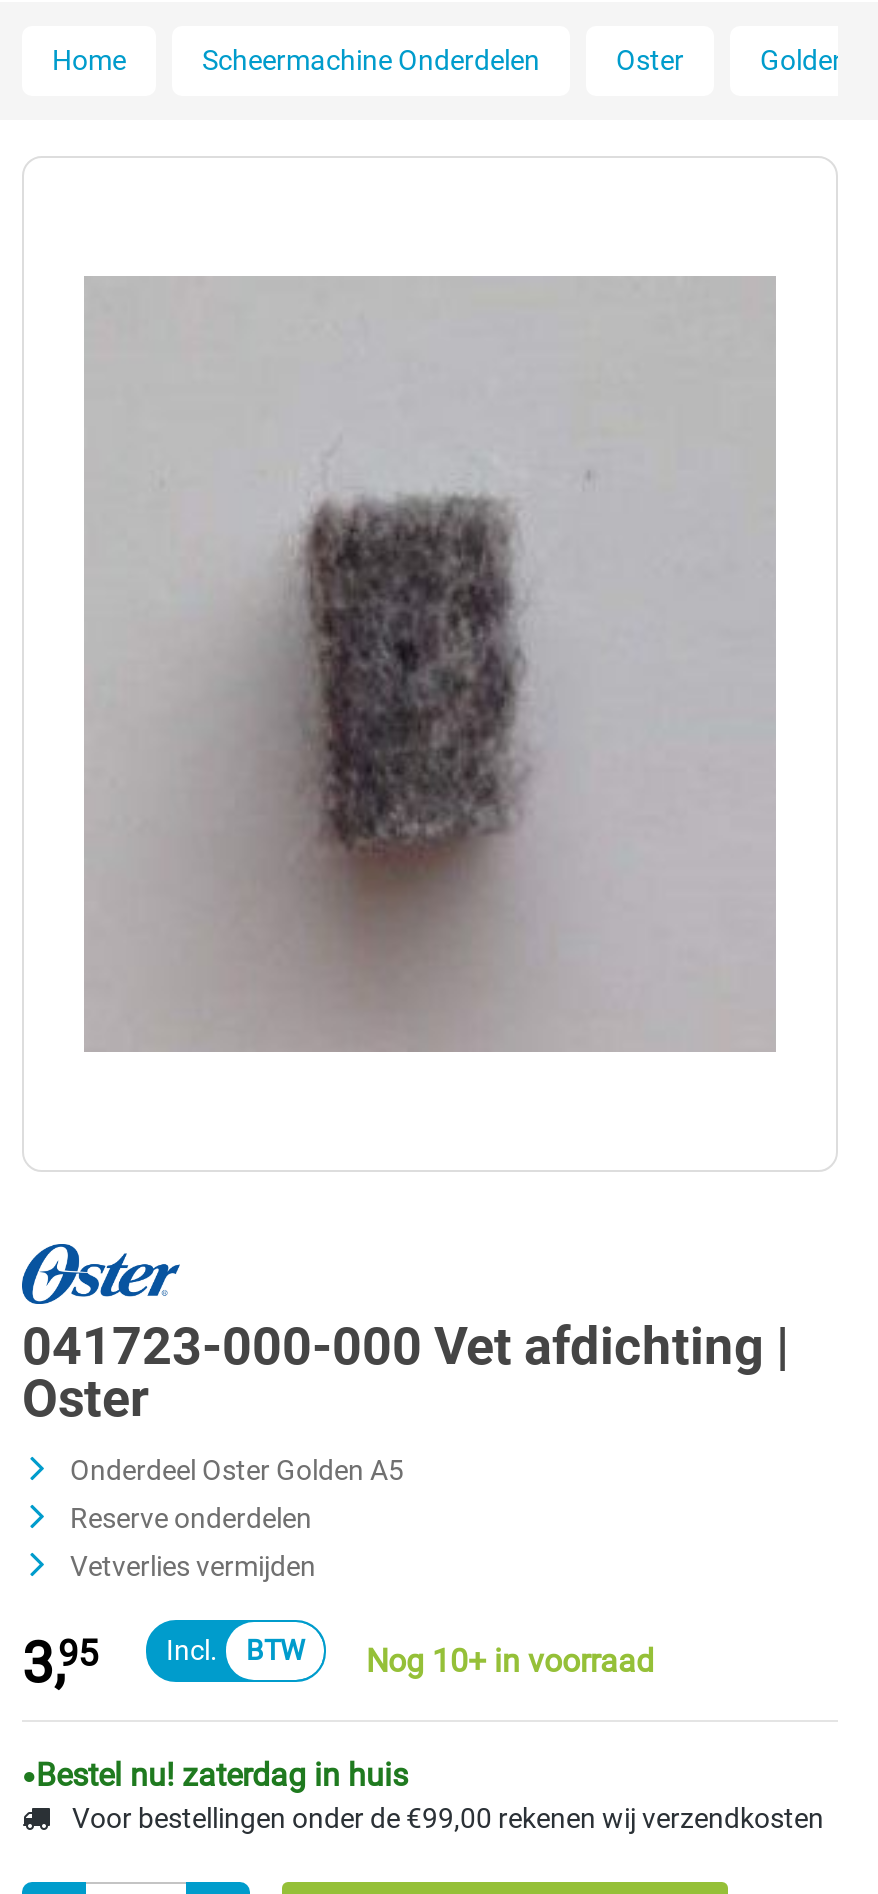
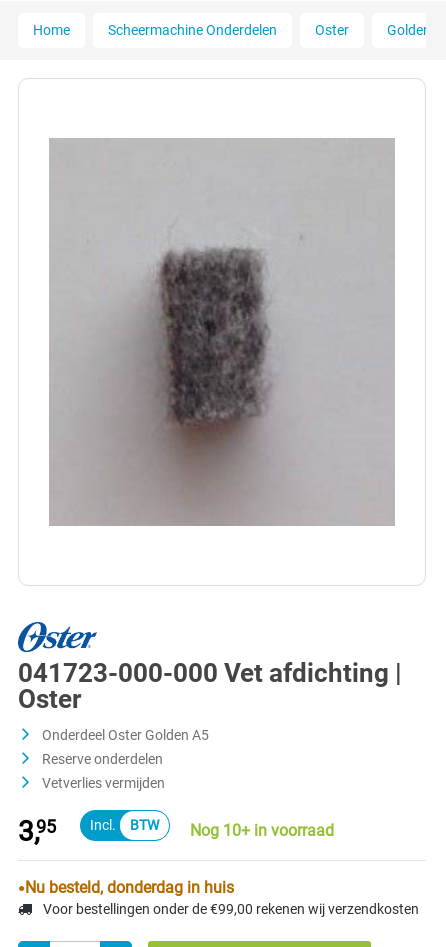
[36,1756,408,1794] Bestel nu! zaterdag in huis -> [25,878,234,897] Nu besteld, donderdag in huis

